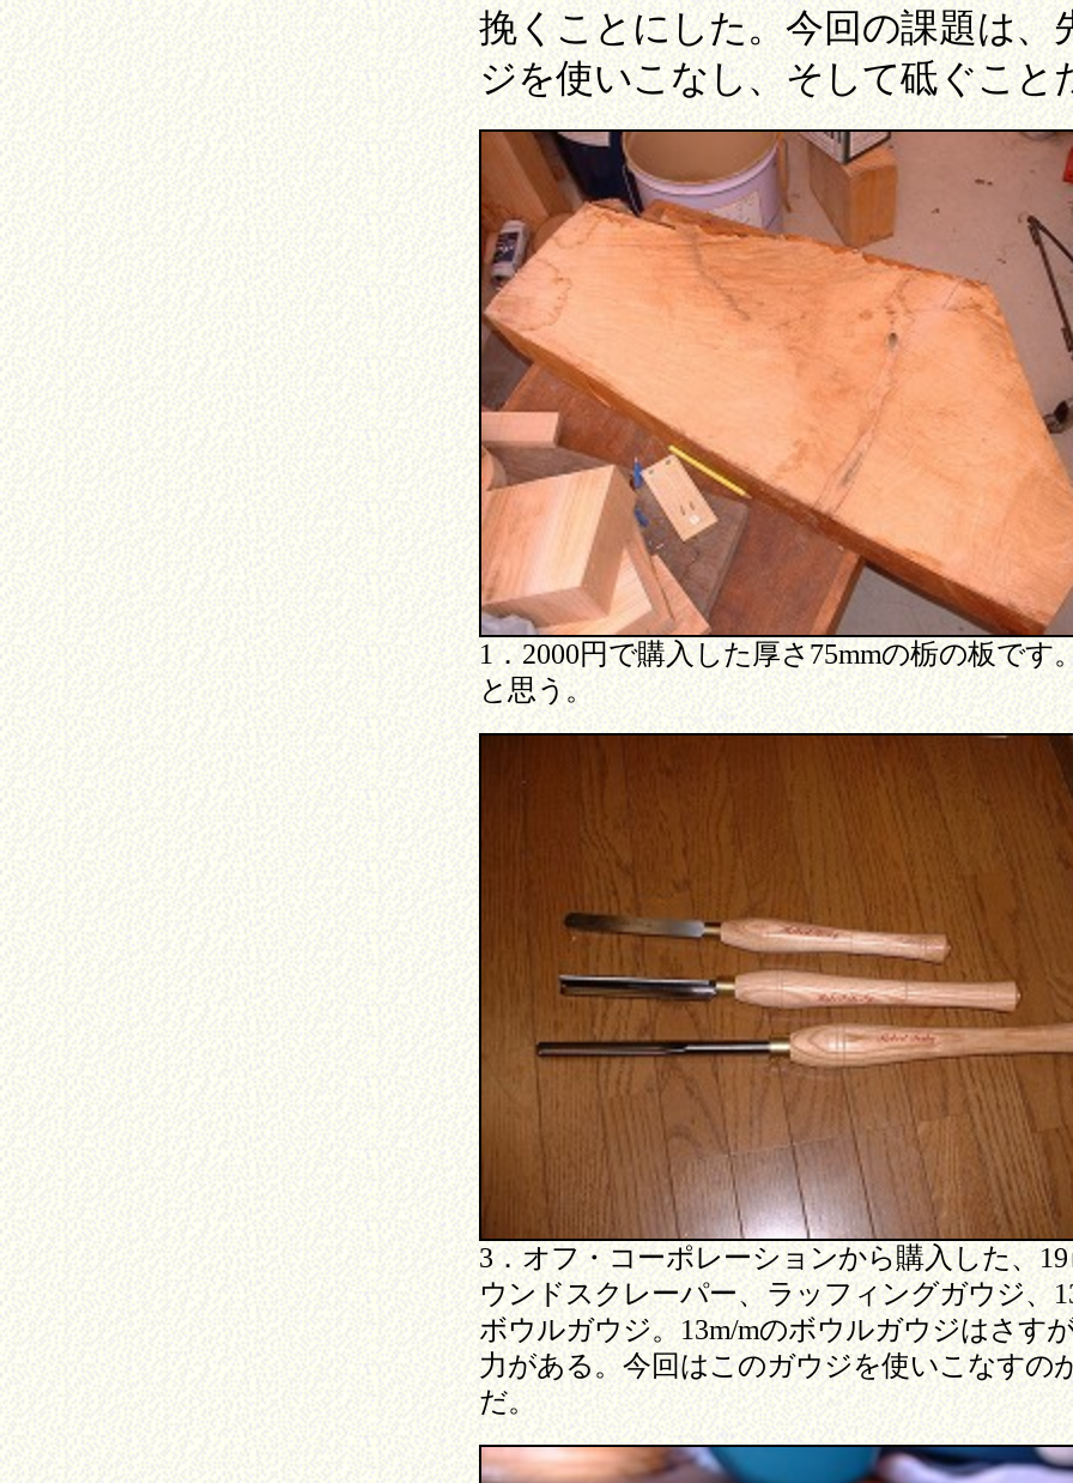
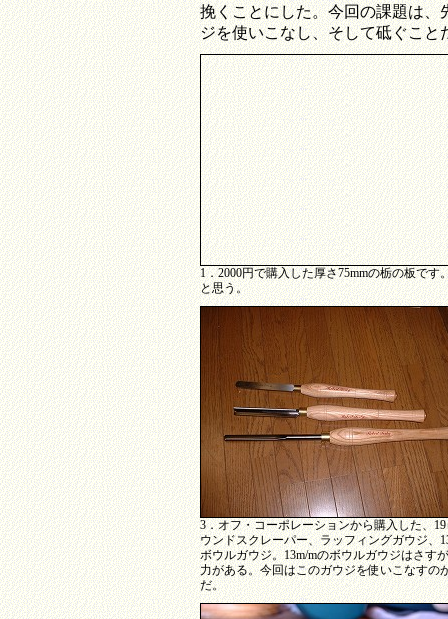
[479,129,1066,632] [image] -> none

